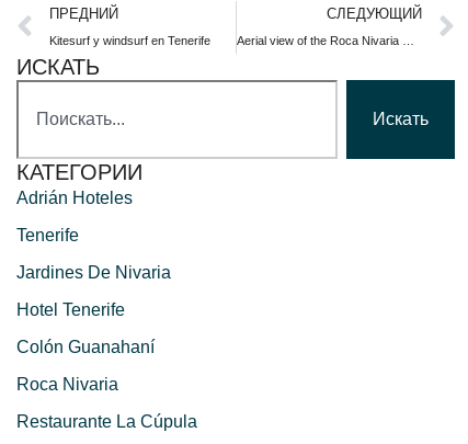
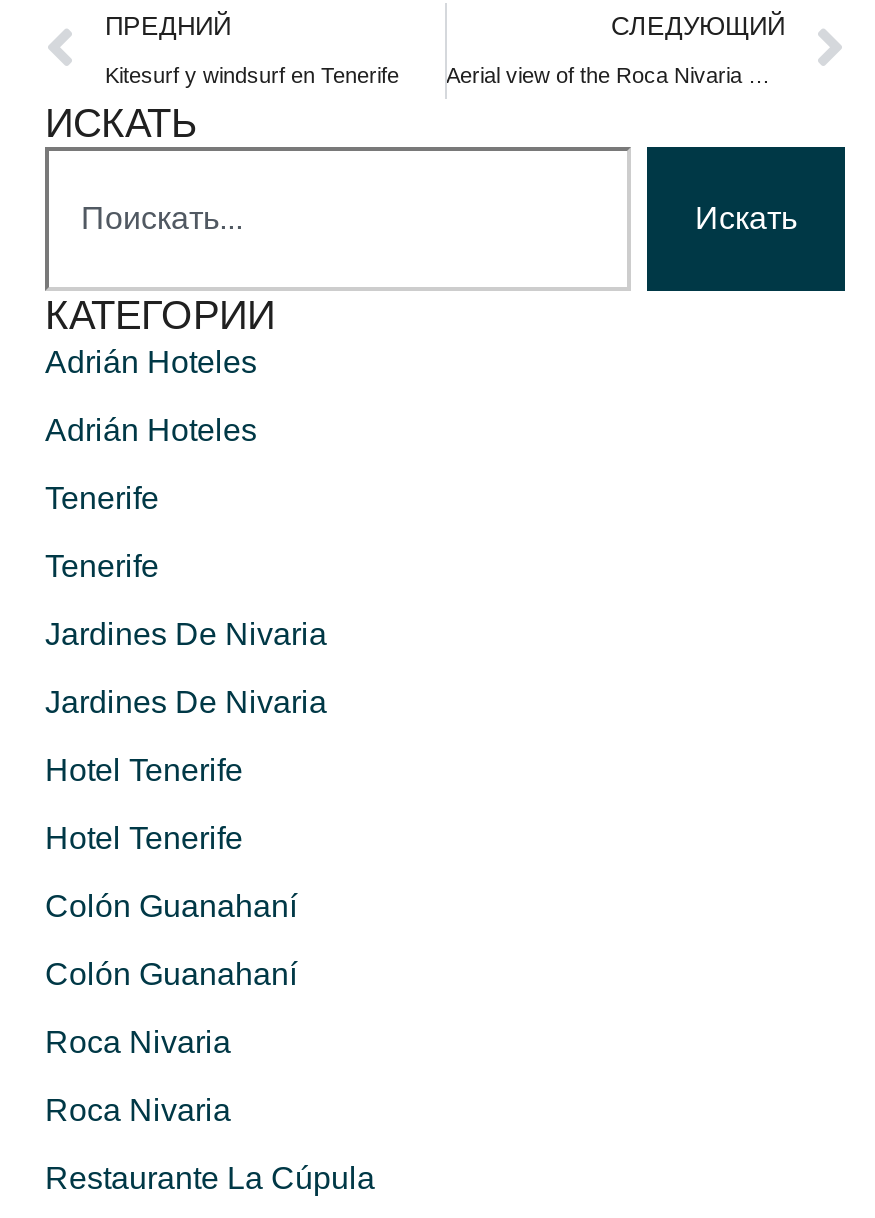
none -> [45,412,257,514] Adrián Hoteles | Tenerife
none -> [45,684,327,786] Jardines De Nivaria | Hotel Tenerife
none -> [45,956,297,1058] Colón Guanahaní | Roca Nivaria

